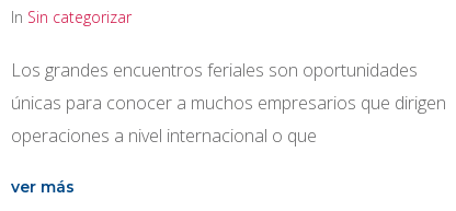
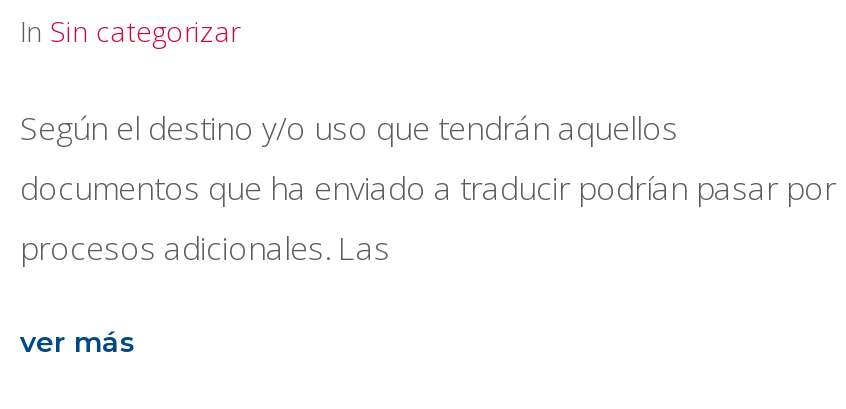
[11,58,446,148] Los grandes encuentros feriales son oportunidades | únicas para conocer a muchos empresarios que dirigen | operaciones a nivel internacional o que -> [20,106,836,270] Según el destino y/o uso que tendrán aquellos | documentos que ha enviado a traducir podrían pasar por | procesos adicionales. Las

